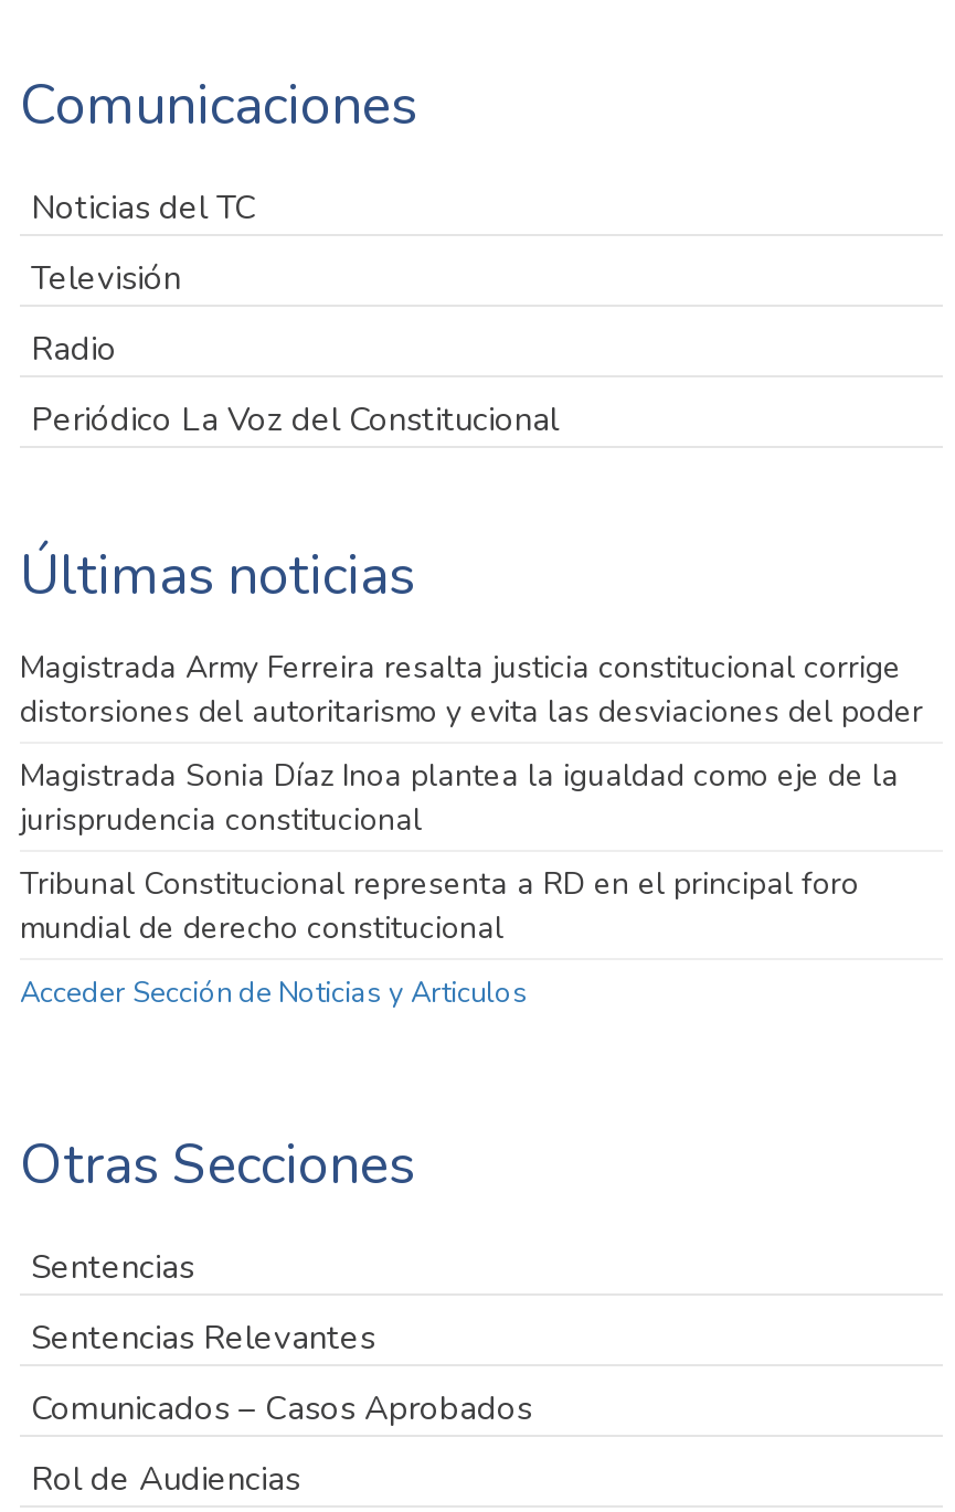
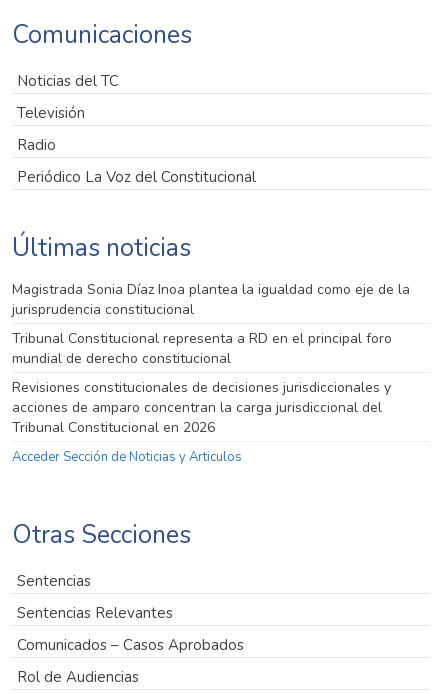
[20,647,923,733] Magistrada Army Ferreira resalta justicia constitucional corrige | distorsiones del autoritarismo y evita las desviaciones del poder -> none
moved [20,756,899,950] -> [12,280,410,368]: Magistrada Sonia Díaz Inoa plantea la igualdad como eje de la | jurisprudencia constitucional | Tribunal Constitucional representa a RD en el principal foro | mundial de derecho constitucional
none -> [12,378,391,437] Revisiones constitucionales de decisiones jurisdiccionales y | acciones de amparo concentran la carga jurisdiccional del | Tribunal Constitucional en 2026

